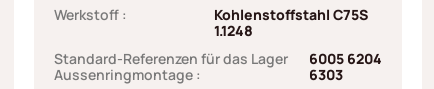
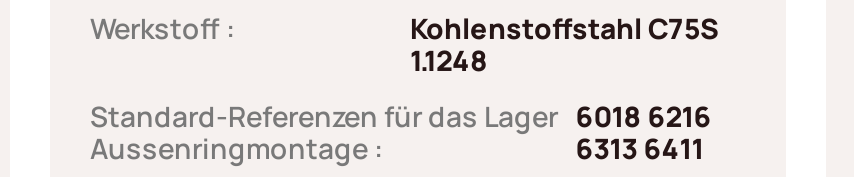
[309,49,382,84] 6005 6204 | 6303 -> [575,97,711,167] 6018 6216 | 6313 6411

